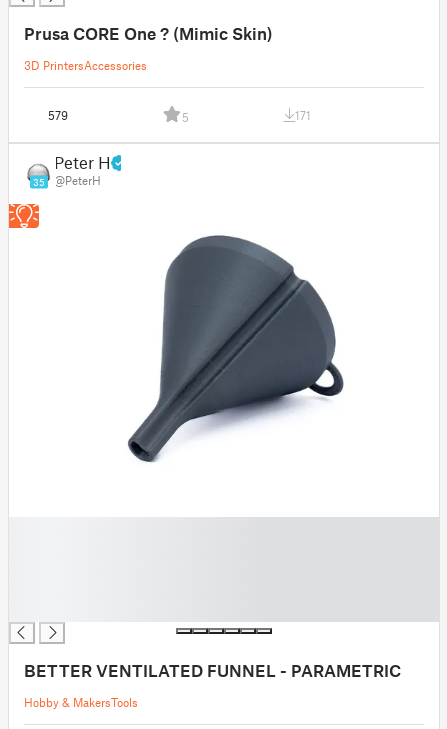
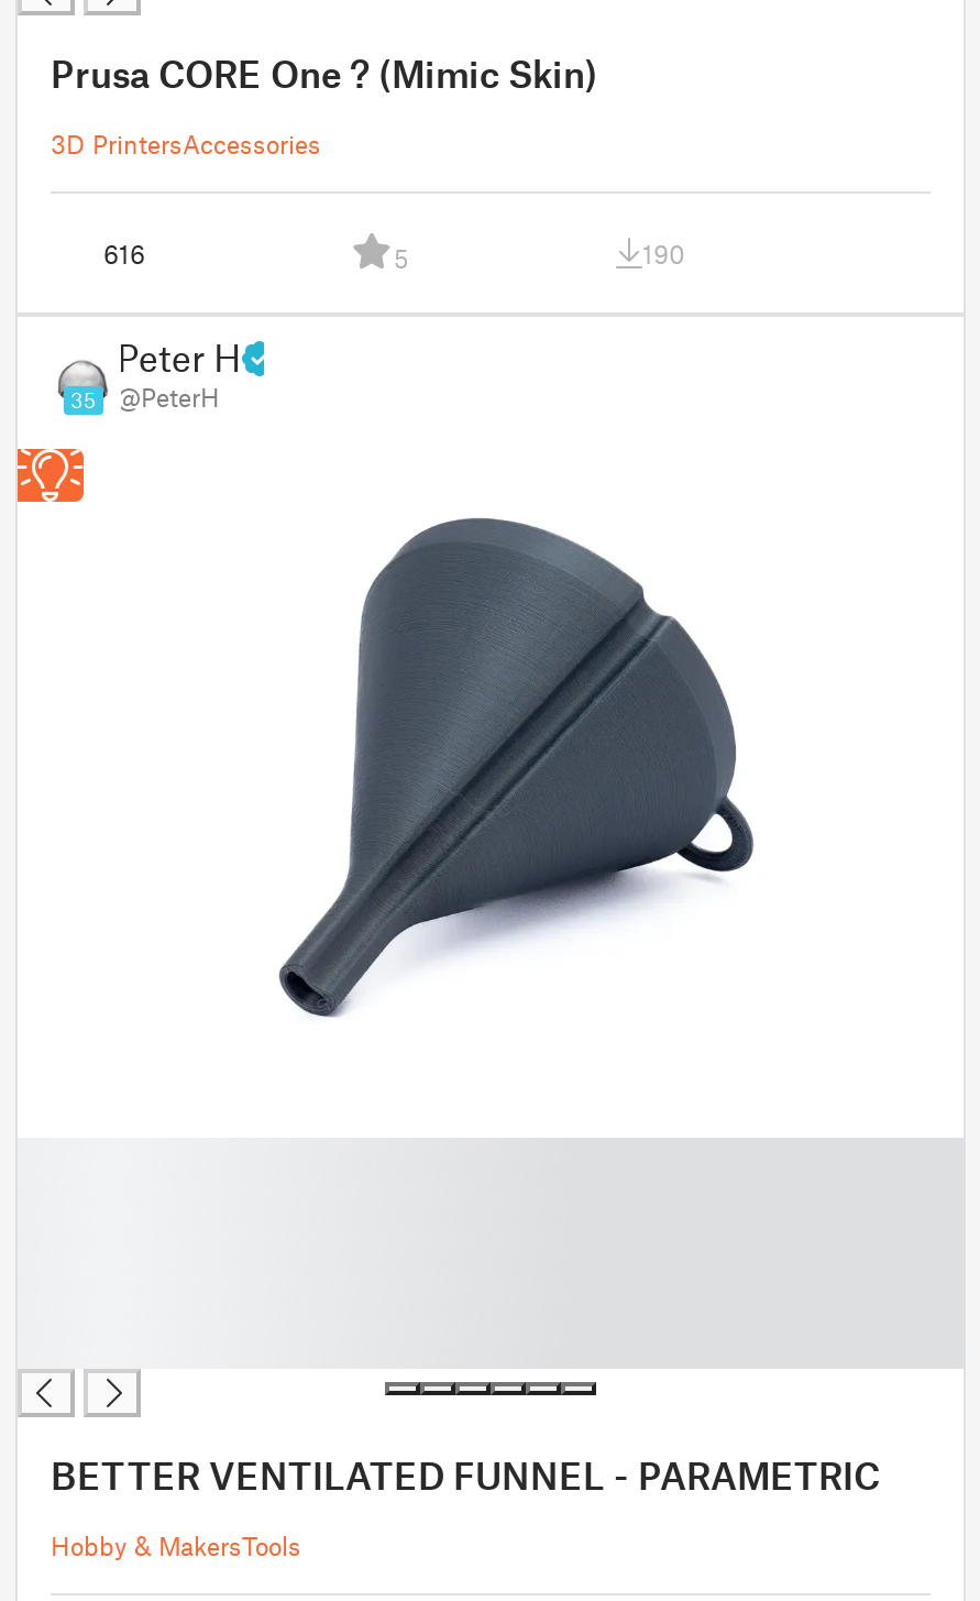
[48,108,68,122] 579 -> [103,238,145,269] 616
[295,108,311,122] 171 -> [642,238,684,269] 190

